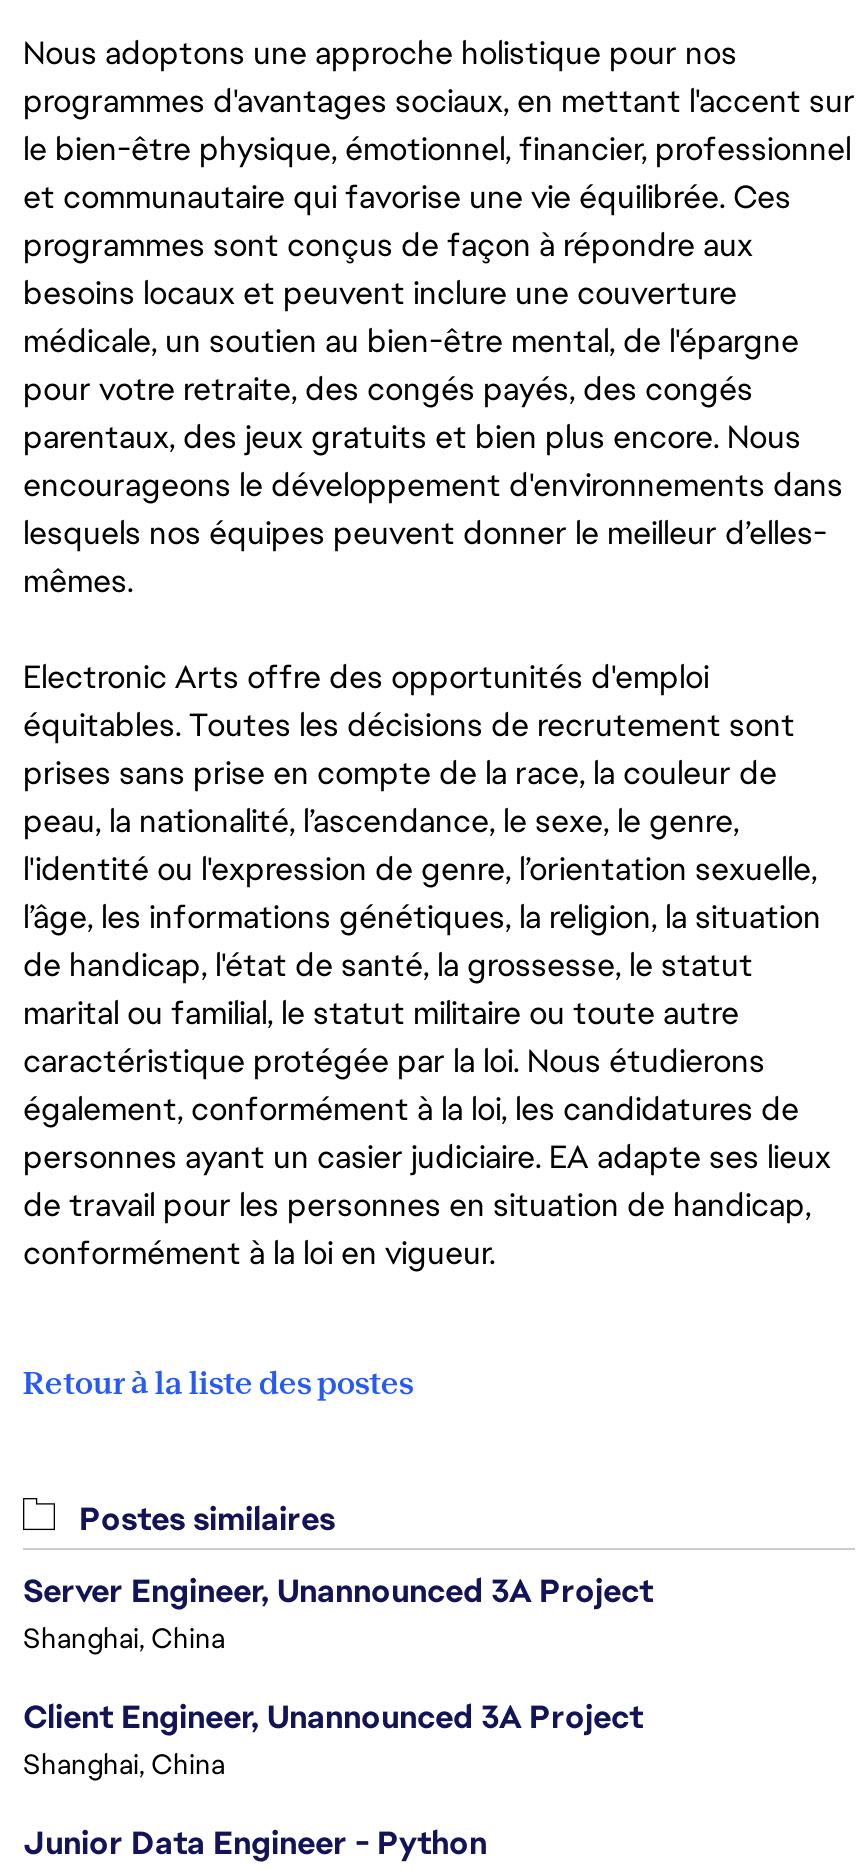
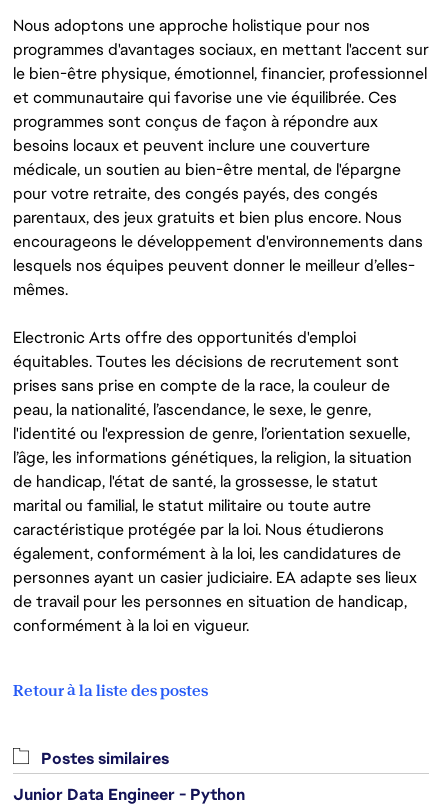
[23,1570,653,1782] Server Engineer, Unannounced 3A Project | Shanghai, China | Client Engineer, Unannounced 3A Project | Shanghai, China -> none

